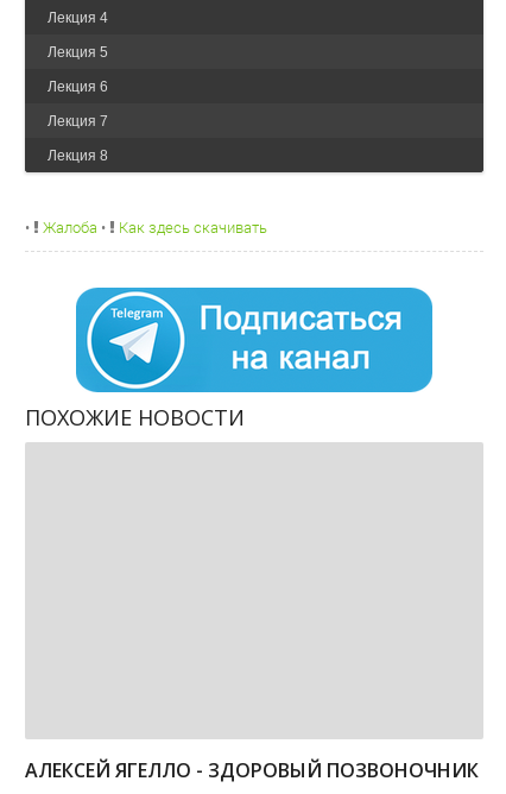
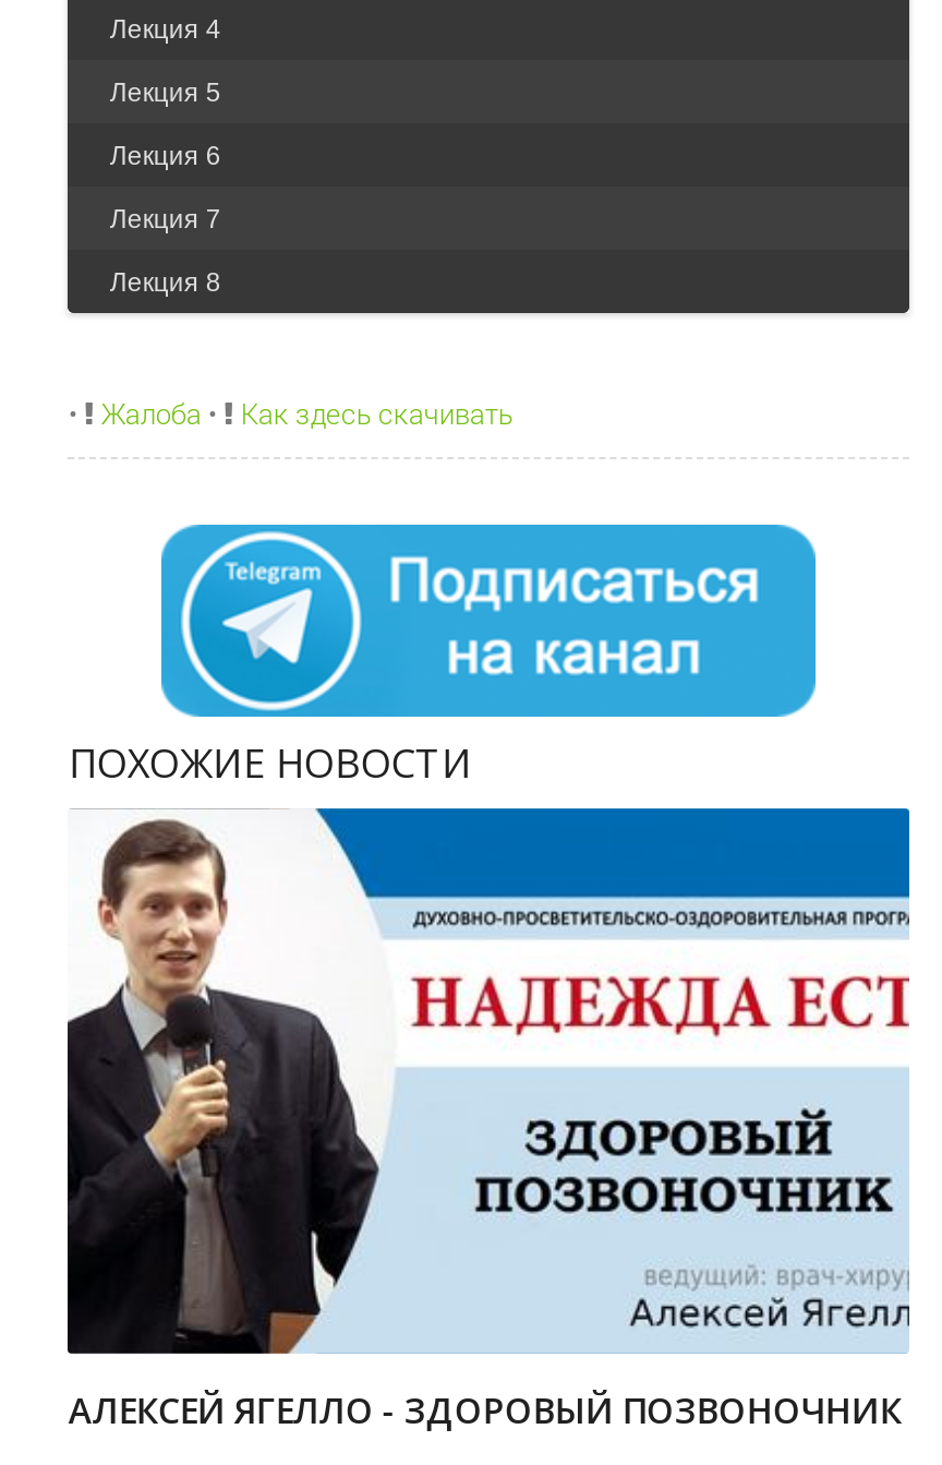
none -> [65,806,911,1356] [image]

